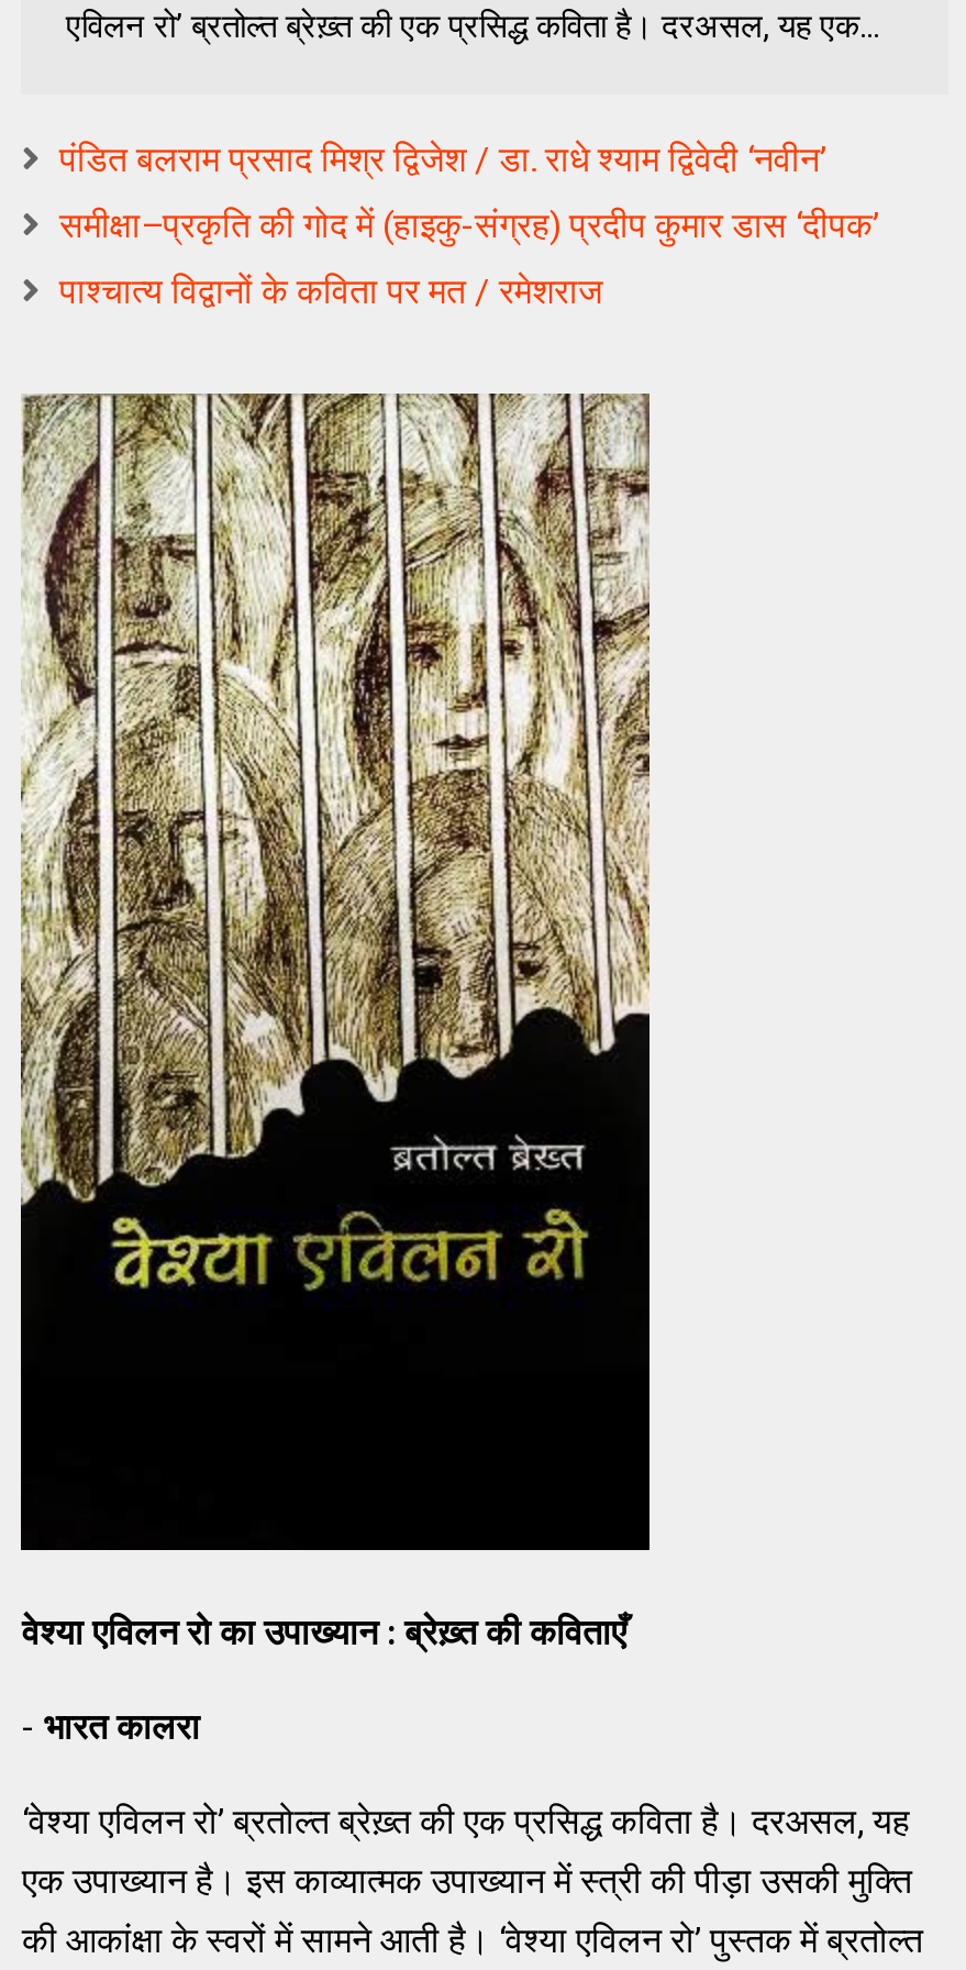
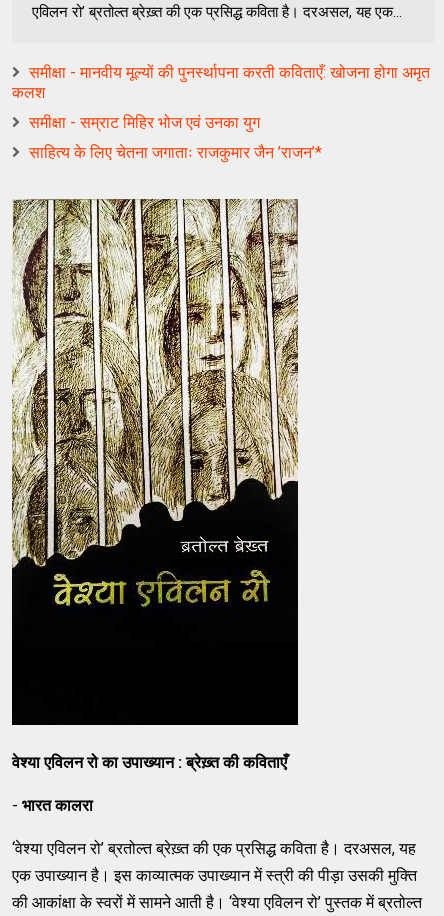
[59,138,826,180] पंडित बलराम प्रसाद मिश्र द्विजेश / डा. राधे श्याम द्विवेदी ‘नवीन’ -> [12,63,430,102] समीक्षा - मानवीय मूल्यों की पुनर्स्थापना करती कविताएँ: खोजना होगा अमृत | कलश
[59,204,879,246] समीक्षा–प्रकृति की गोद में (हाइकु-संग्रह) प्रदीप कुमार डास ‘दीपक’ -> [29,113,260,132] समीक्षा - सम्राट मिहिर भोज एवं उनका युग
[59,270,602,312] पाश्चात्य विद्वानों के कविता पर मत / रमेशराज -> [29,143,322,162] साहित्य के लिए चेतना जगाताः राजकुमार जैन ’राजन’*

